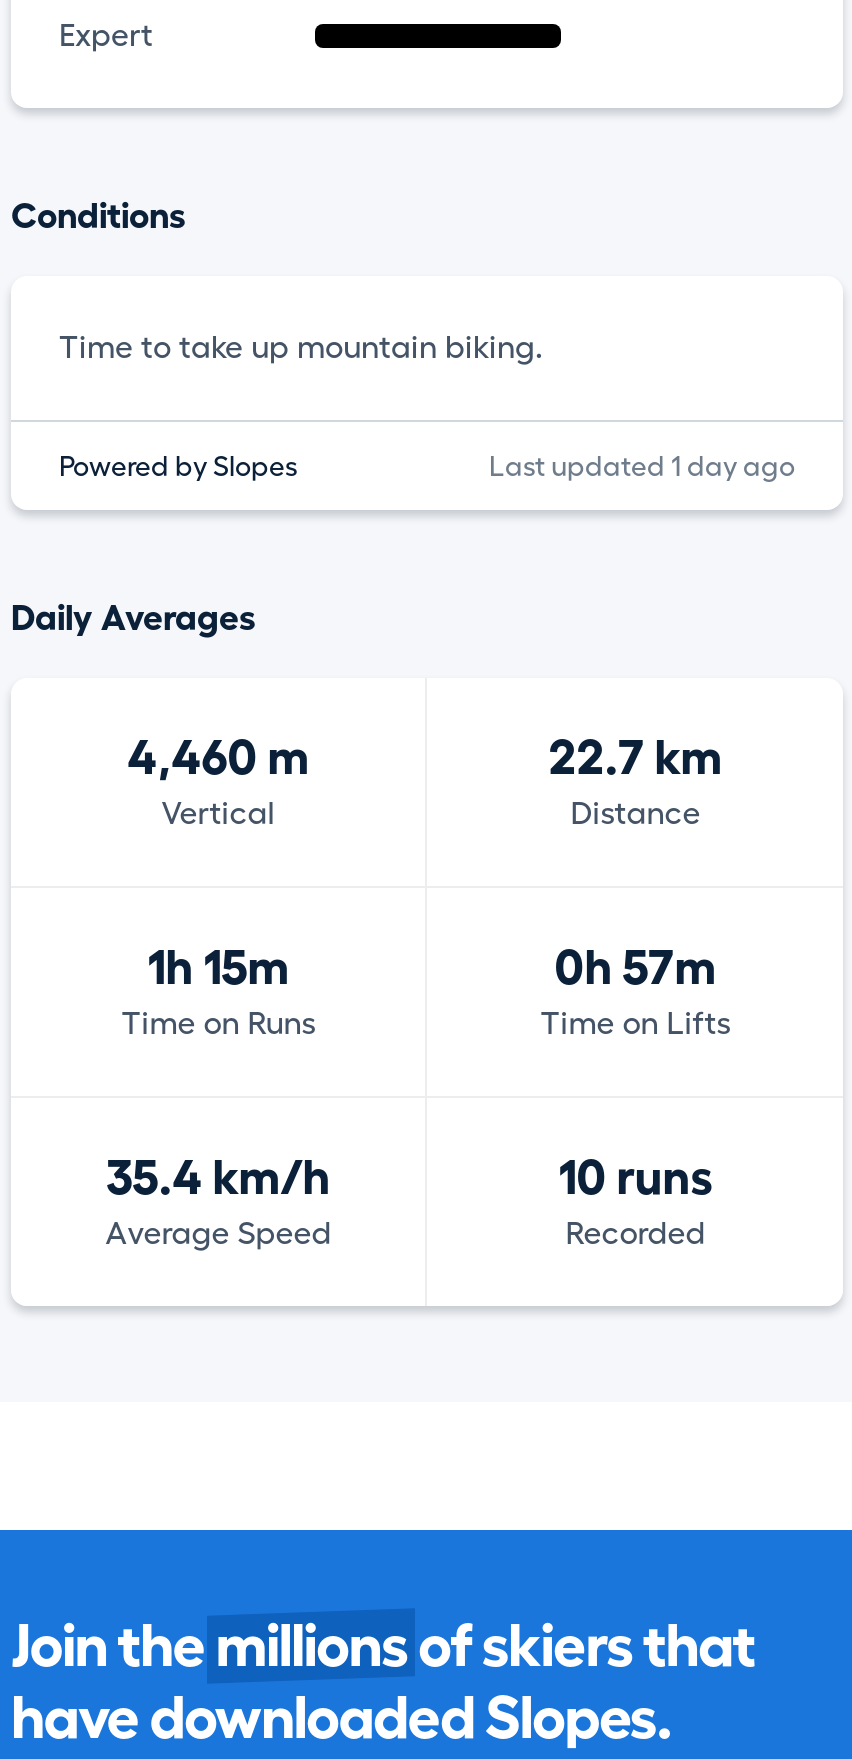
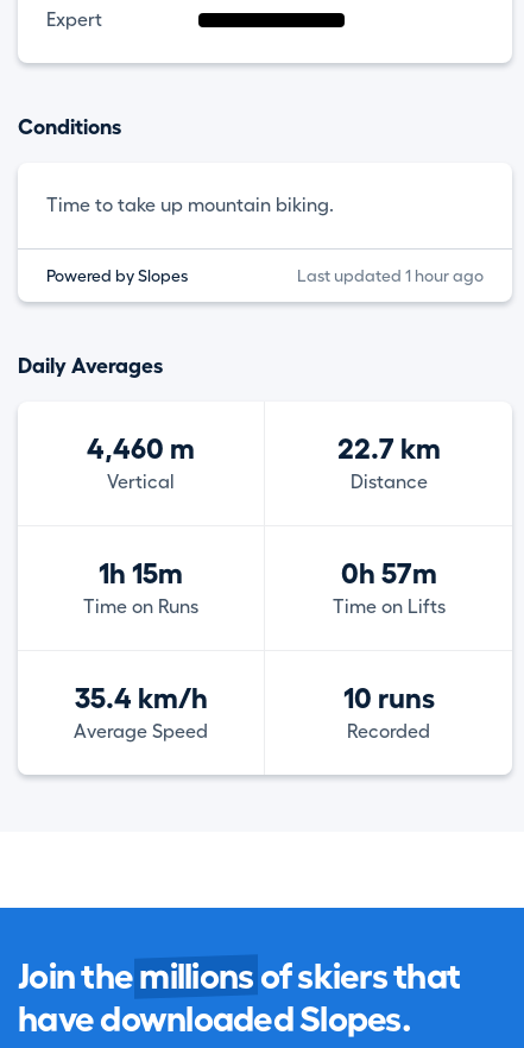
[489,452,795,480] Last updated 1 day ago -> [297,268,484,284] Last updated 1 hour ago

